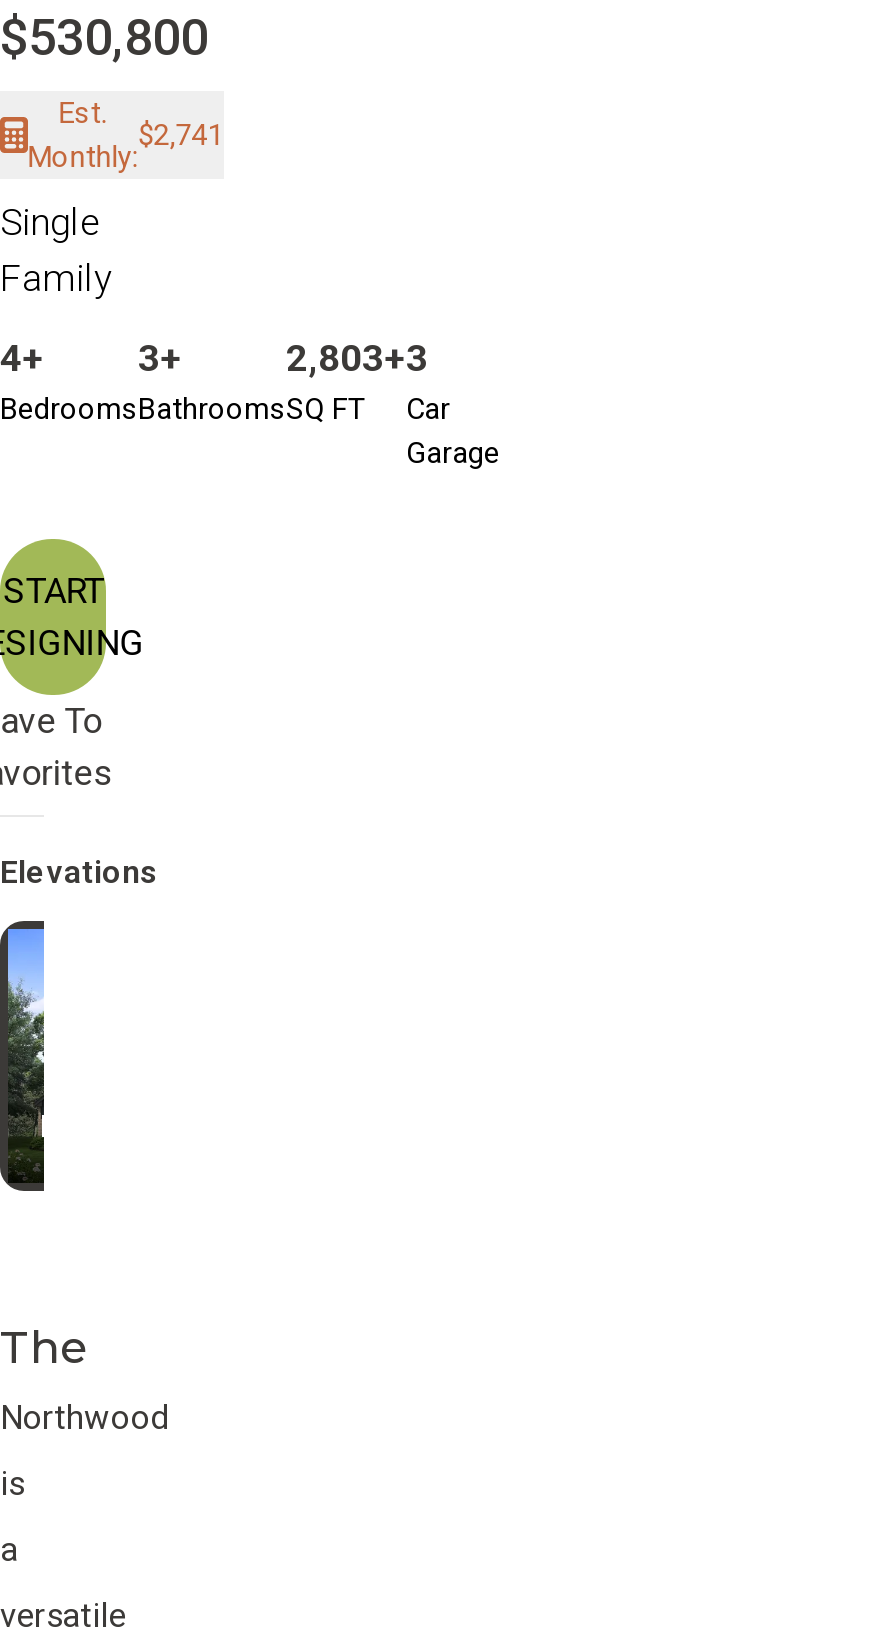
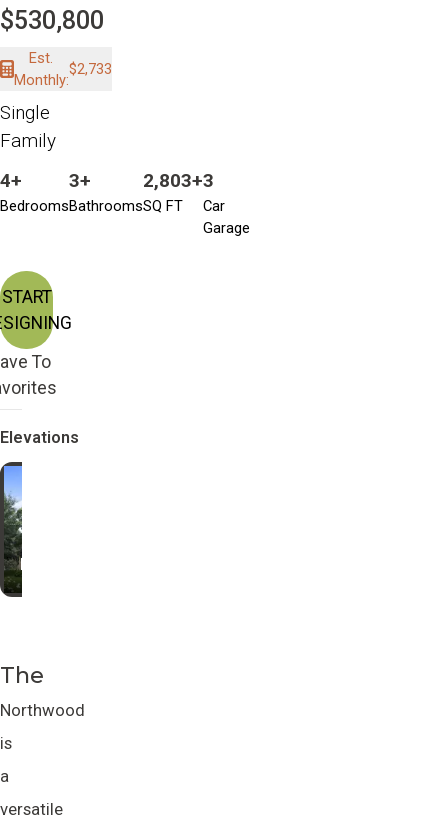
[138,117,224,153] $2,741 -> [69,60,112,78] $2,733

